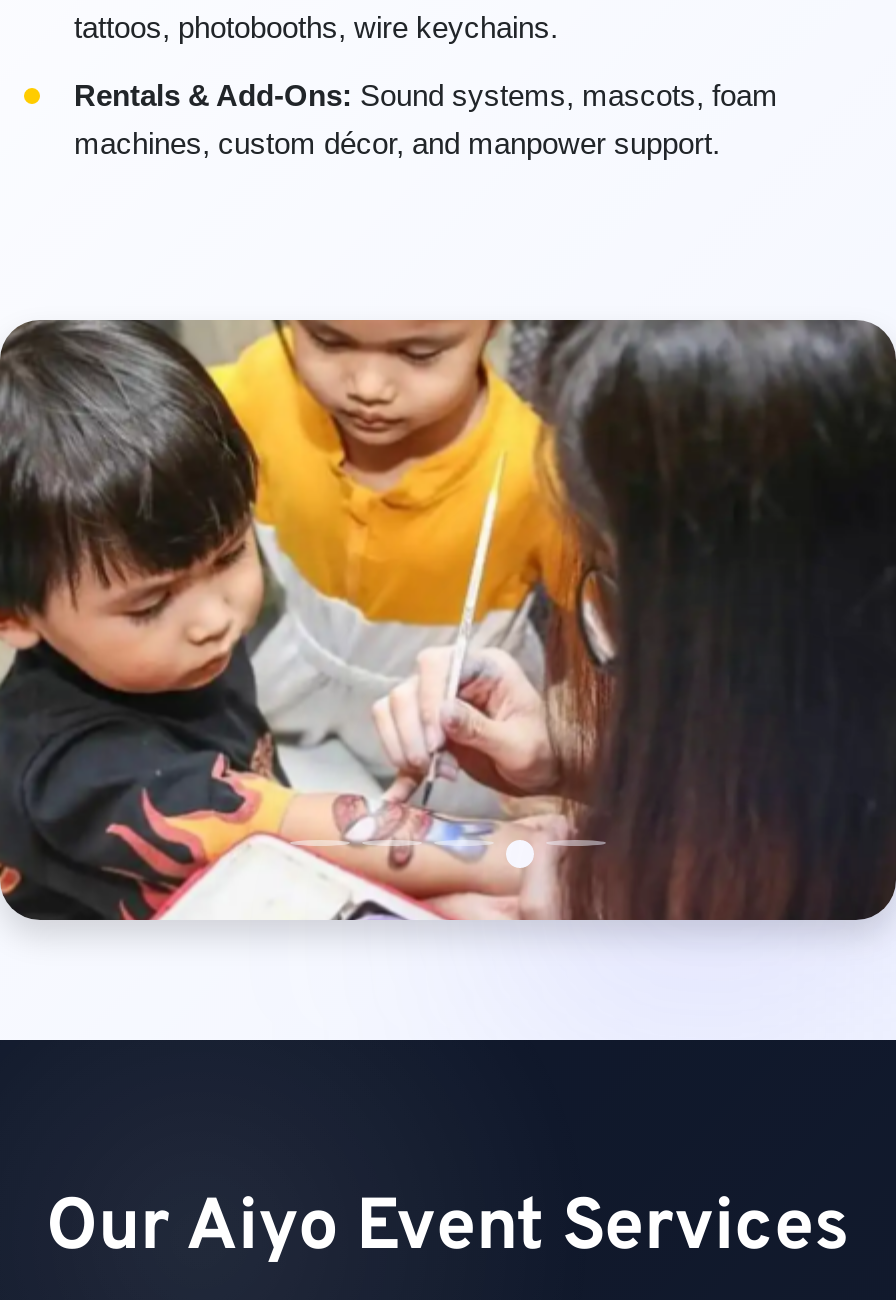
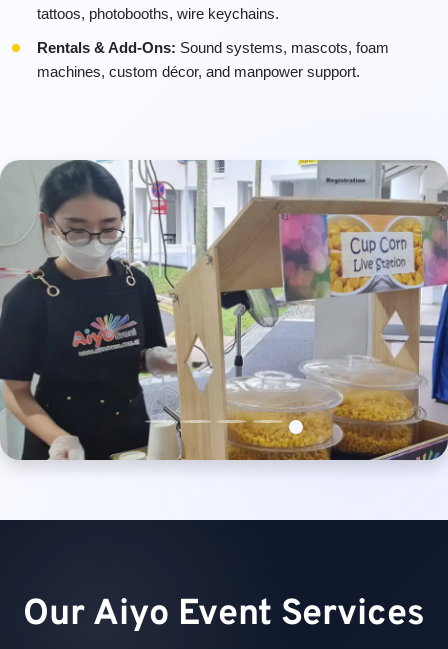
[6,318,890,922] [image] -> [3,159,445,461] [image]

